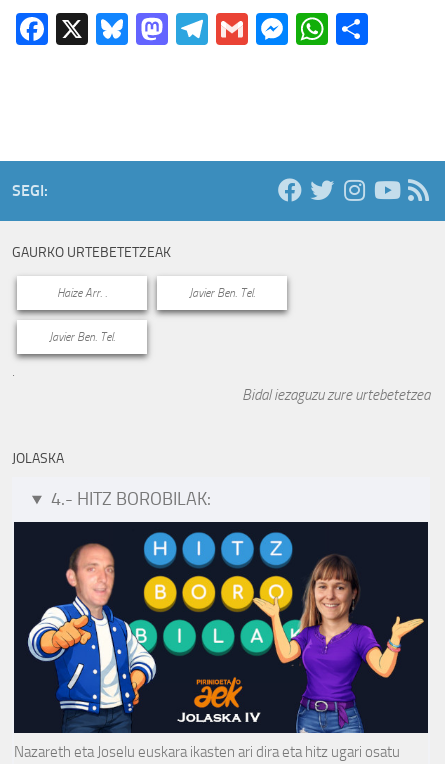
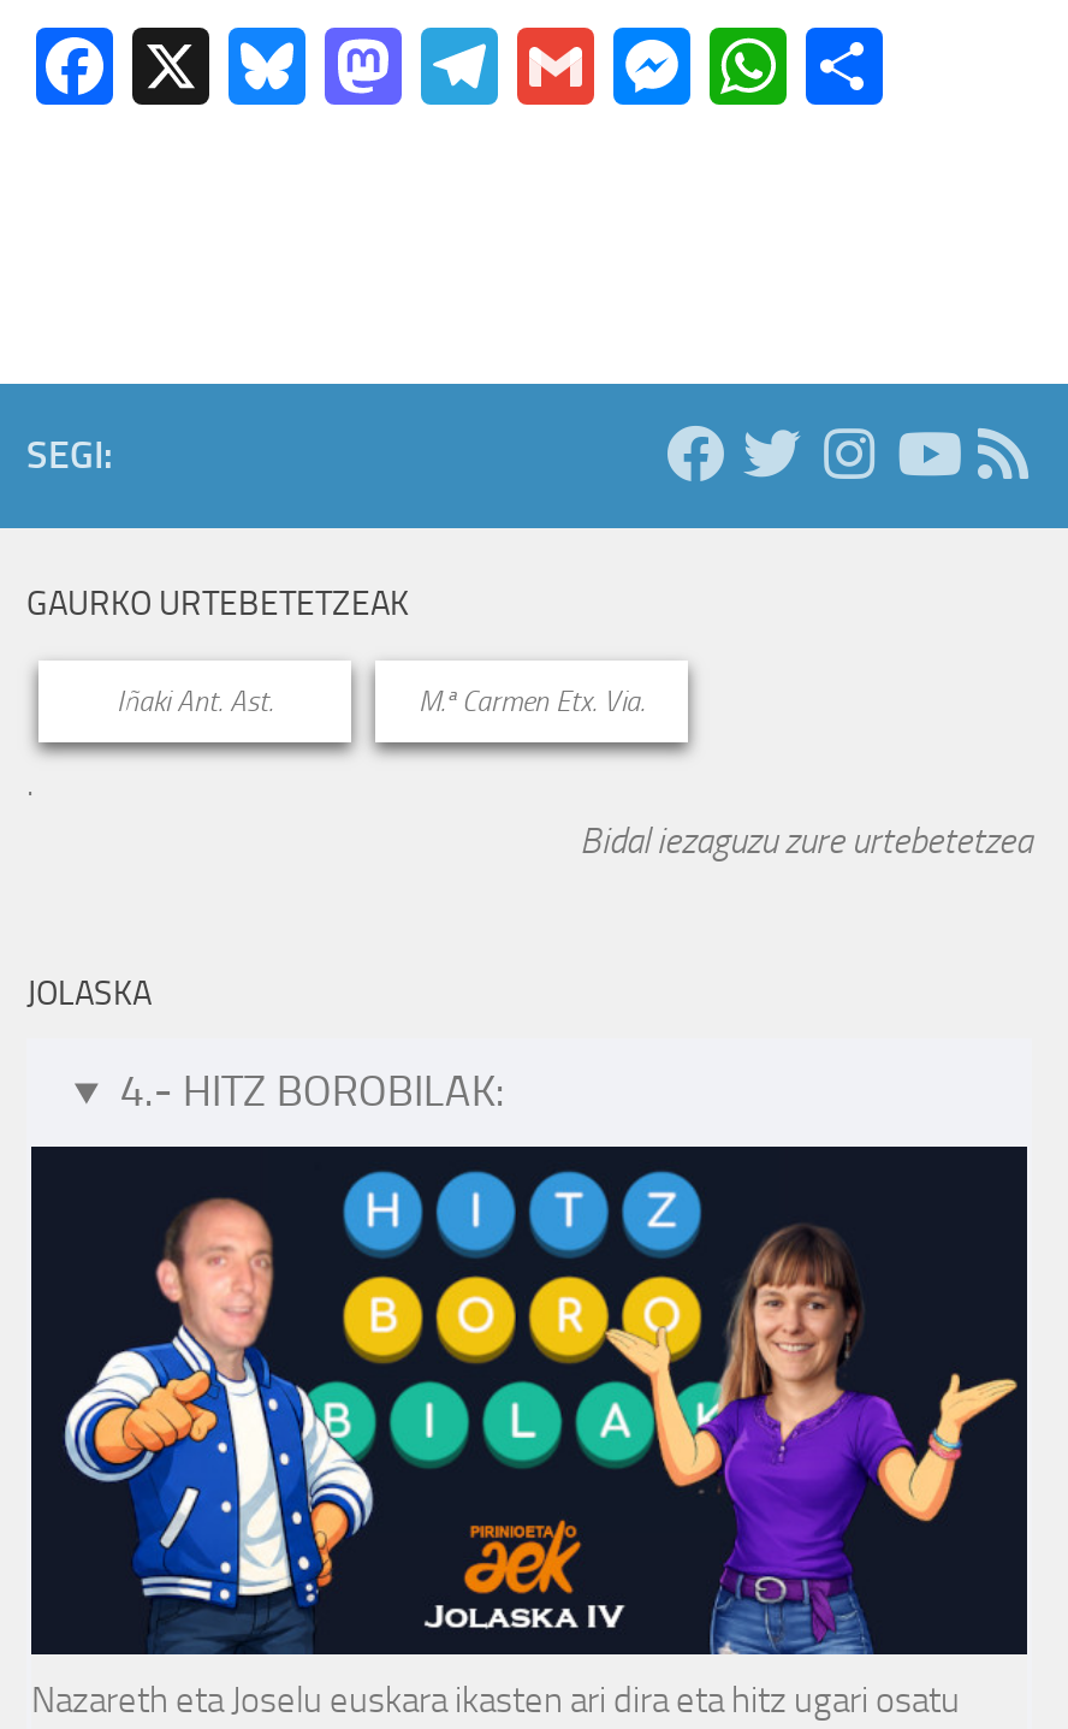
[49,286,255,344] Haize Arr. . | Javier Ben. Tel. | Javier Ben. Tel. -> [117,685,645,718] Iñaki Ant. Ast. | M.ª Carmen Etx. Via.

